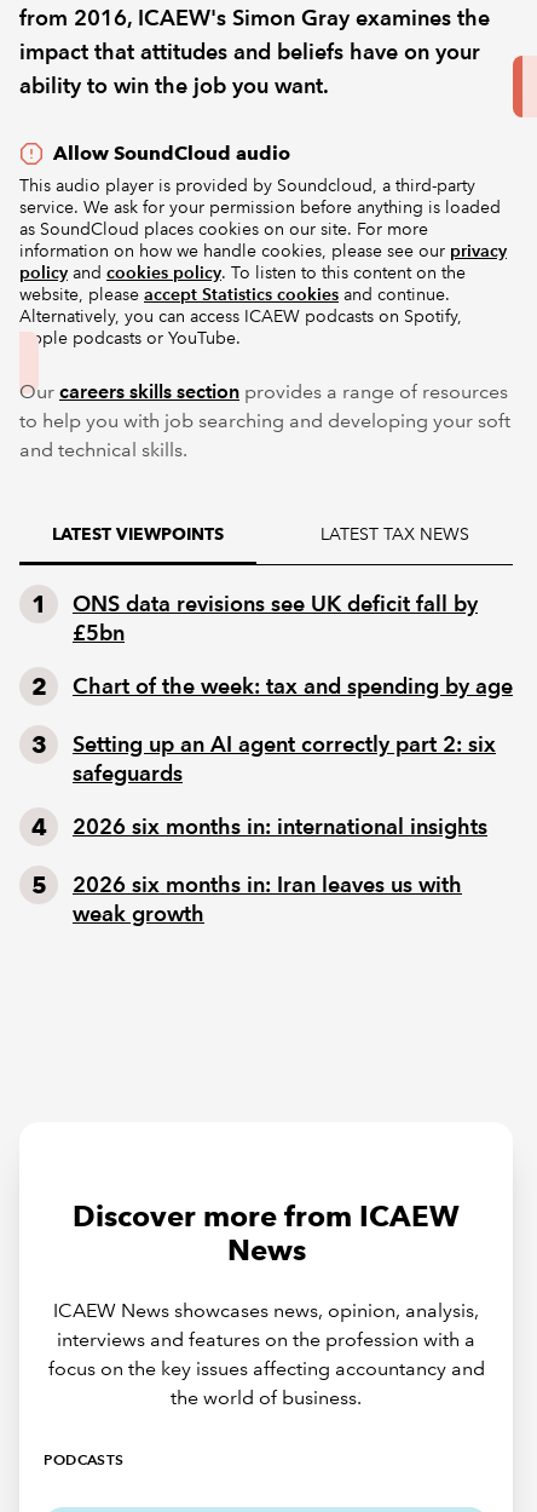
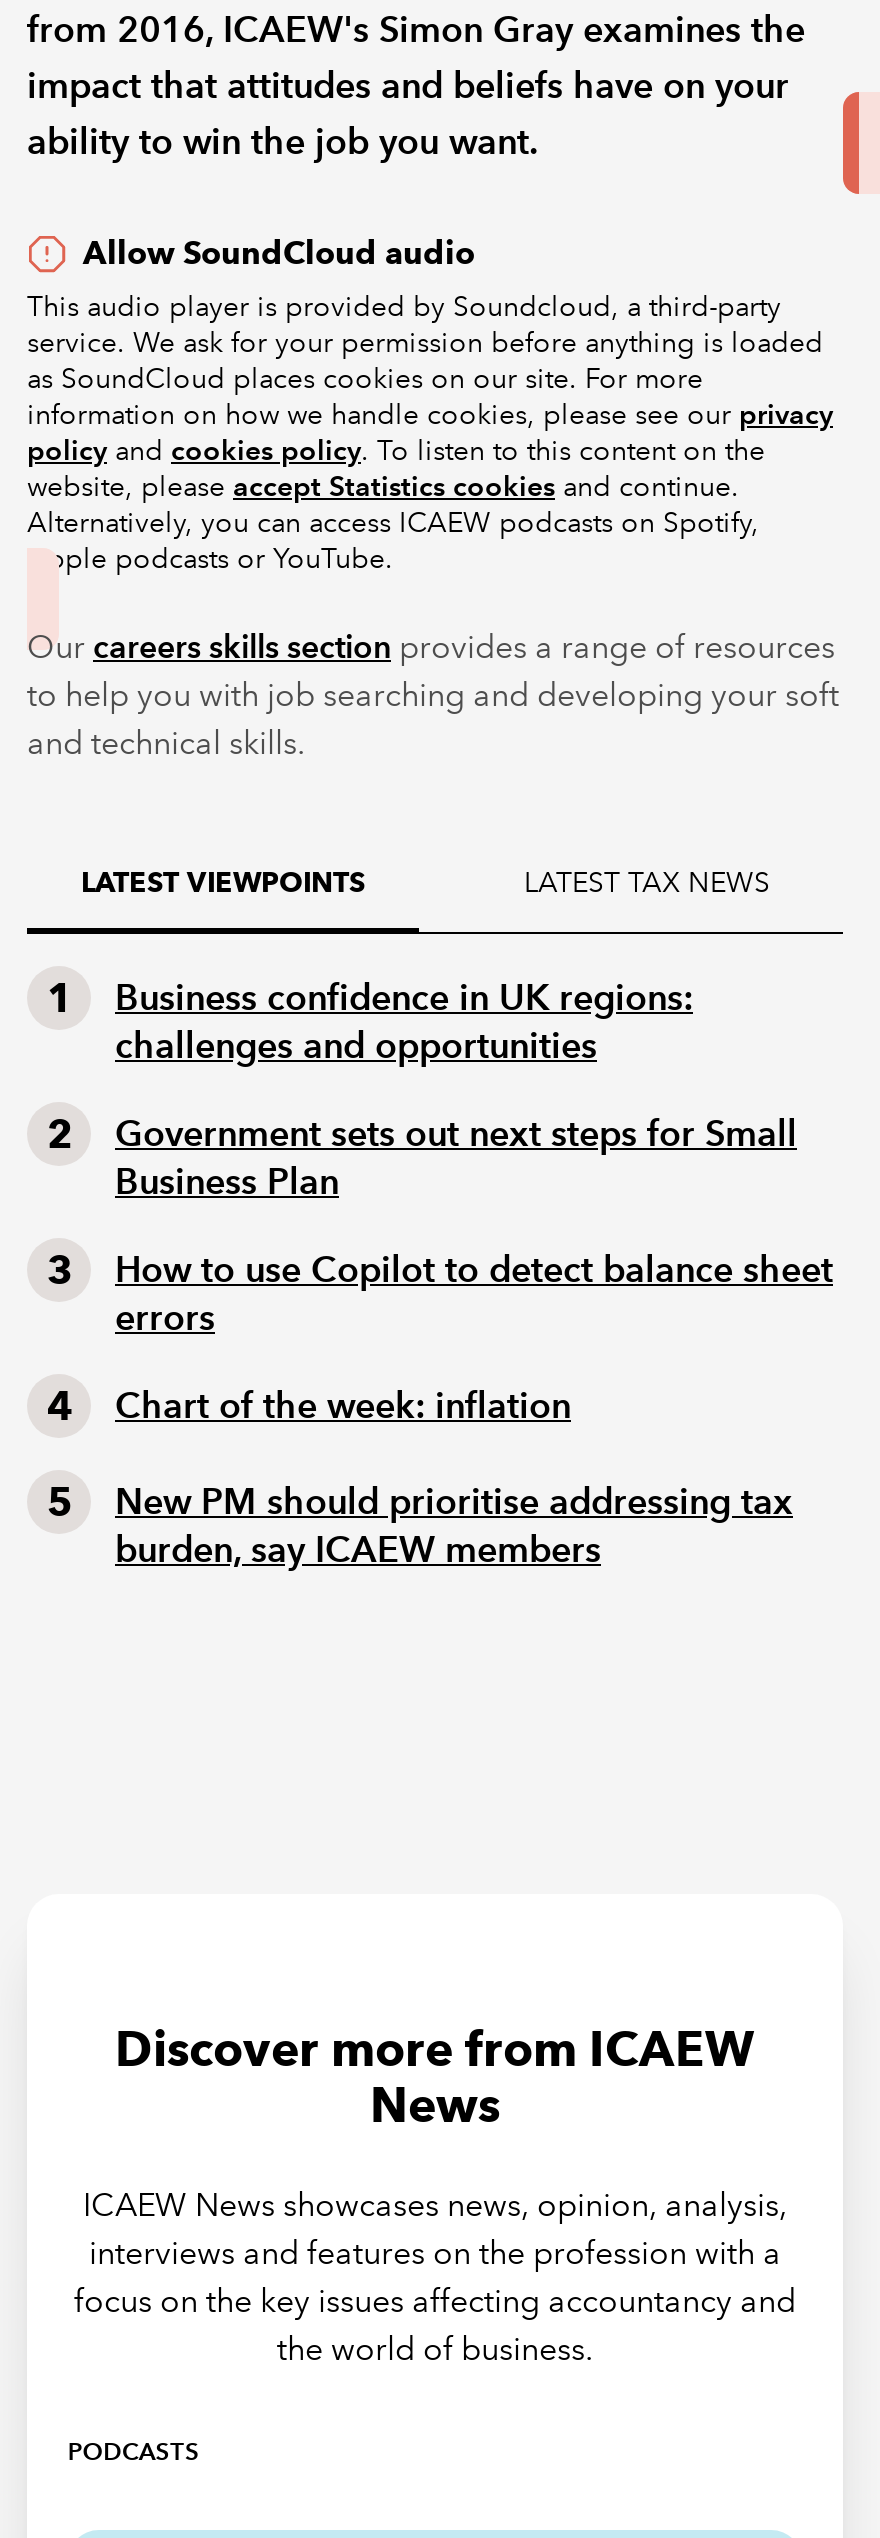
[73,591,478,645] ONS data revisions see UK deficit fall by | £5bn -> [115,976,693,1066] Business confidence in UK regions: | challenges and opportunities
[73,673,513,698] Chart of the week: tax and spending by age -> [115,1112,797,1202] Government sets out next steps for Small | Business Plan
[73,731,496,786] Setting up an AI agent correctly part 2: six | safeguards -> [115,1248,833,1338] How to use Copilot to detect balance sheet | errors
[73,814,487,839] 2026 six months in: international insights -> [115,1384,571,1426] Chart of the week: inflation
[73,872,462,926] 2026 six months in: Iran leaves us with | weak growth -> [115,1480,793,1570] New PM should prioritise addressing tax | burden, say ICAEW members

